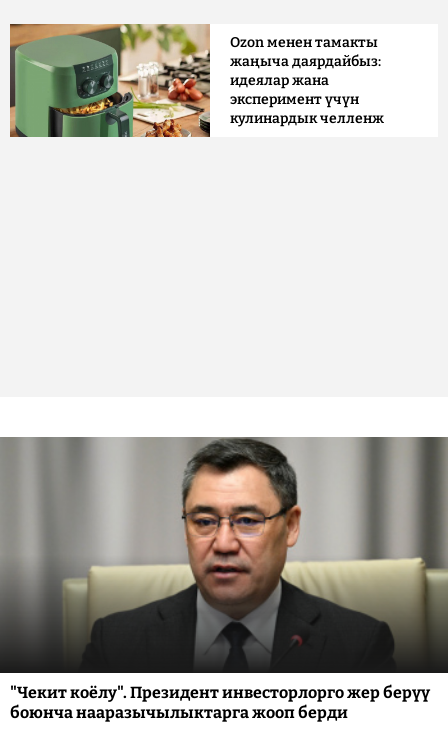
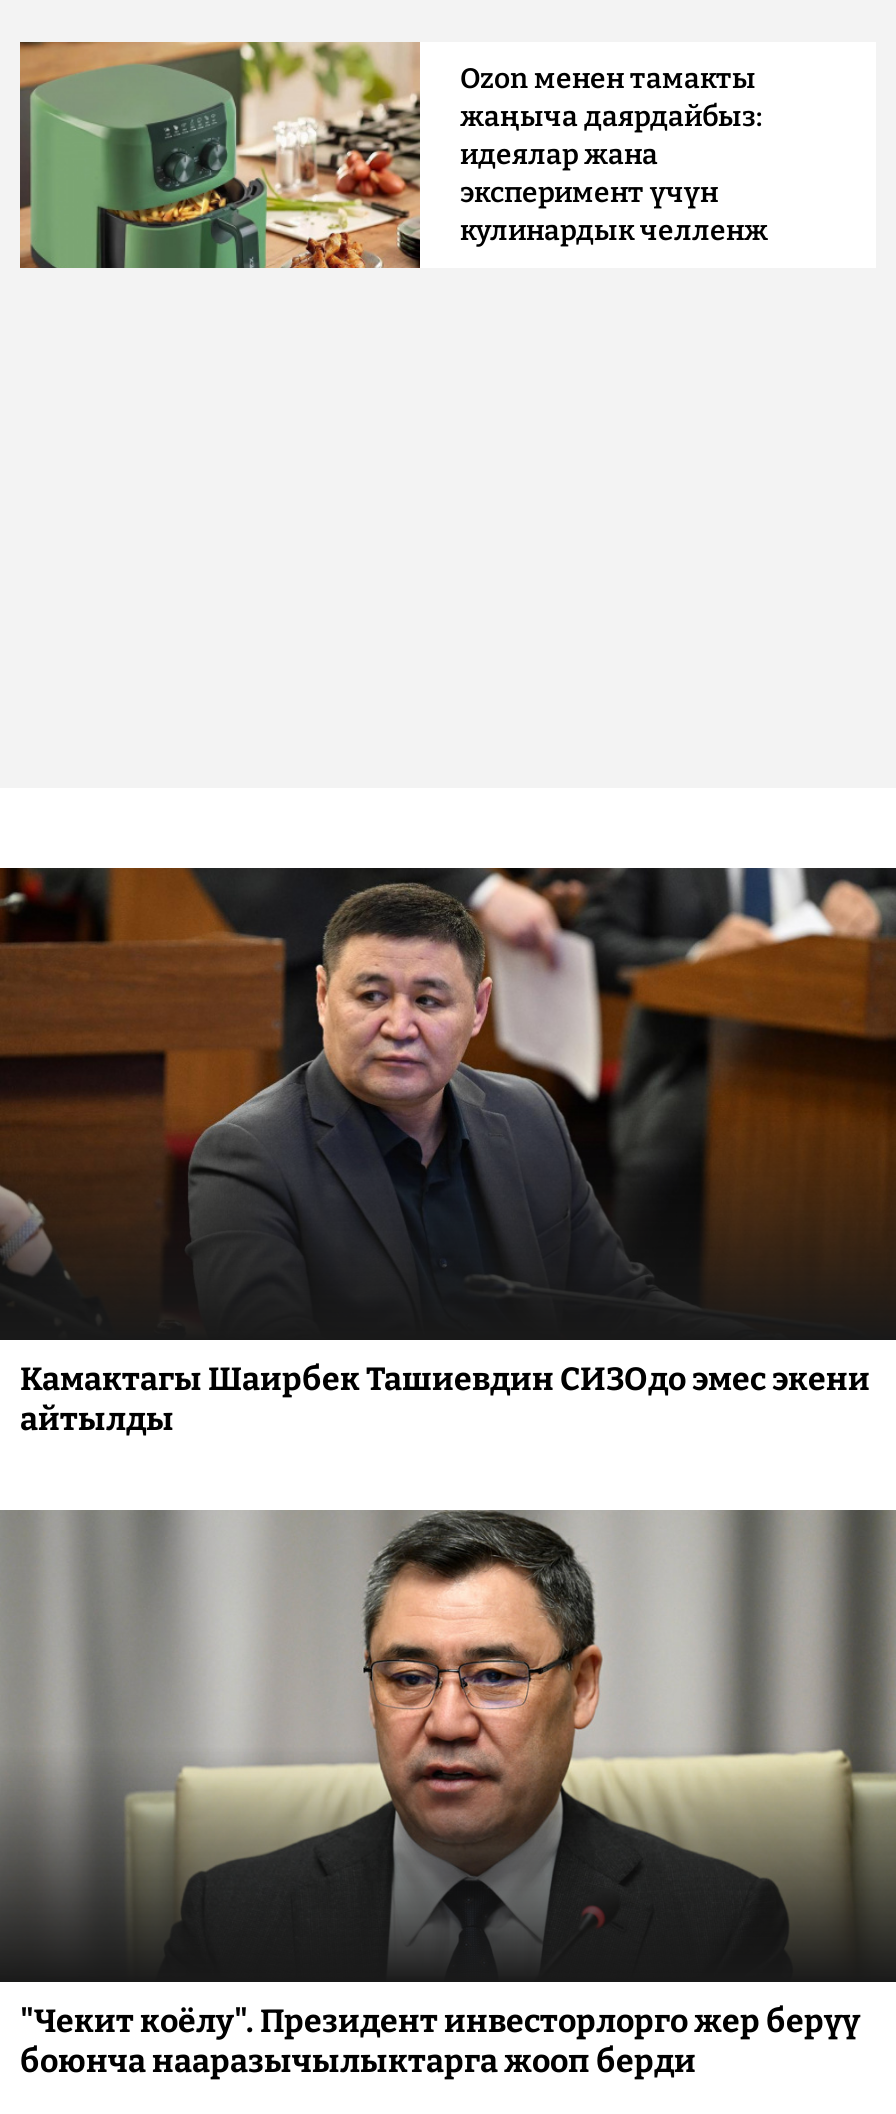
none -> [6,866,890,1438] [image] | Камактагы Шаирбек Ташиевдин СИЗОдо эмес экени | айтылды

